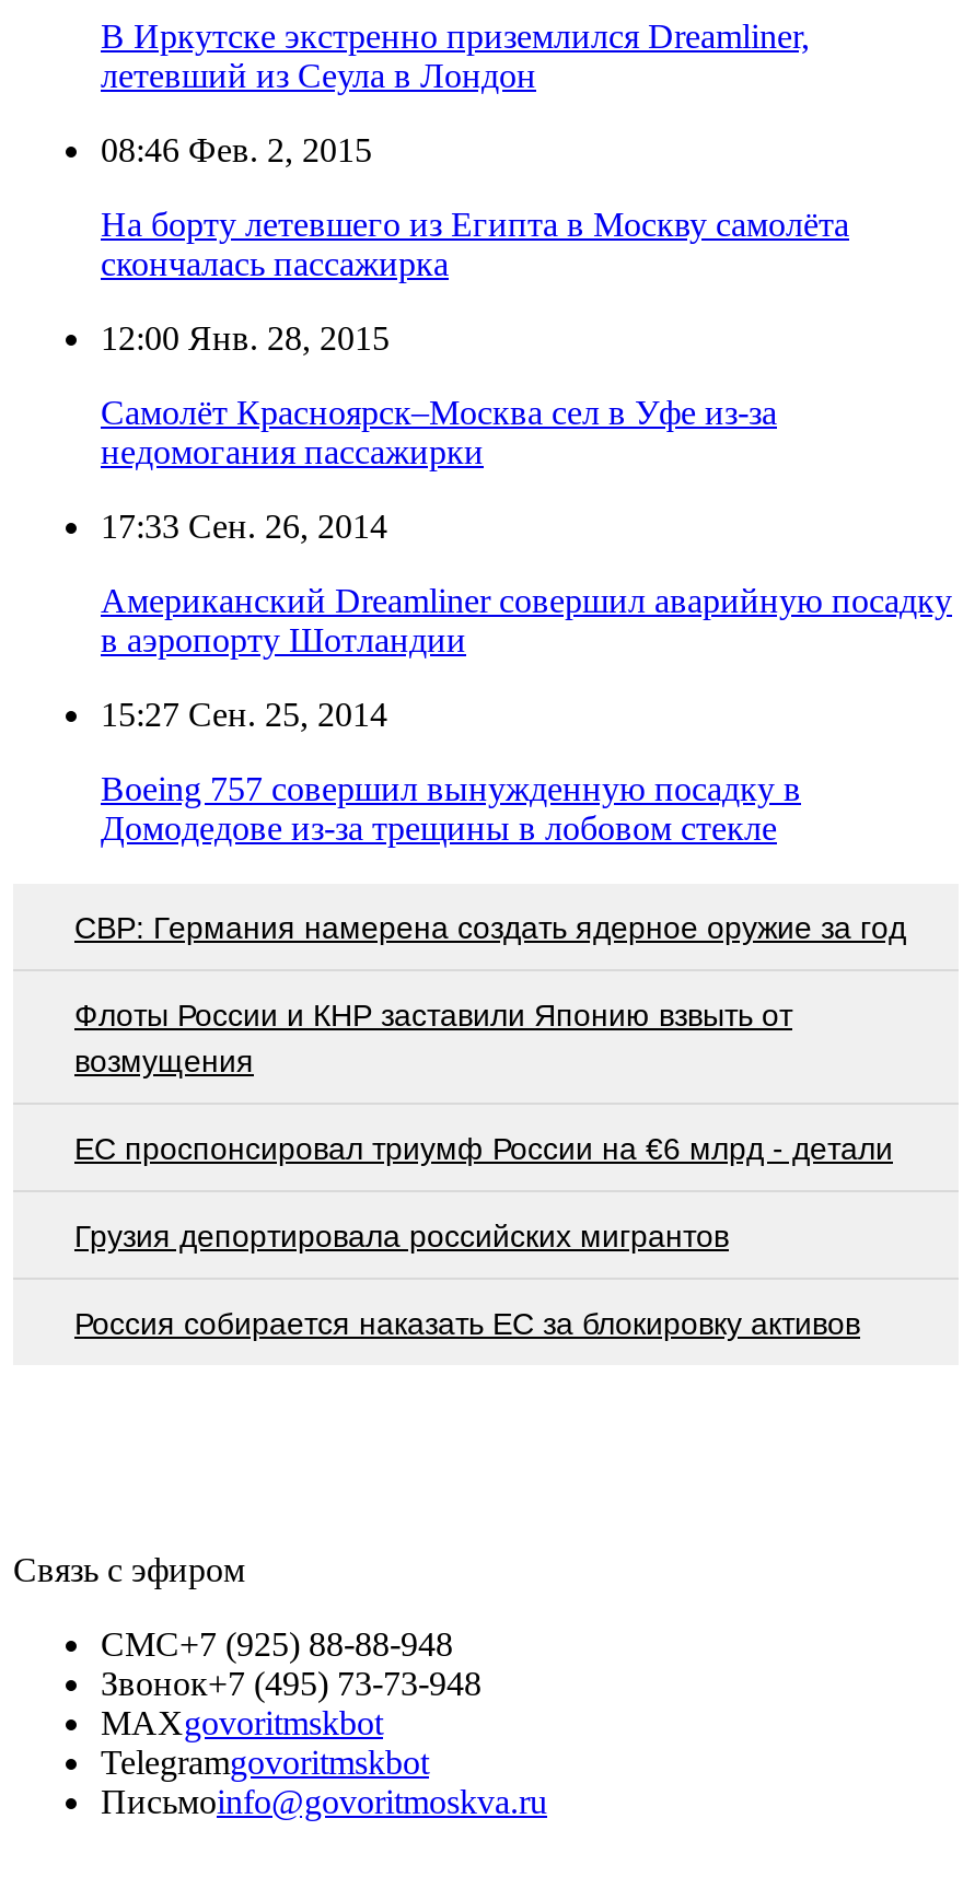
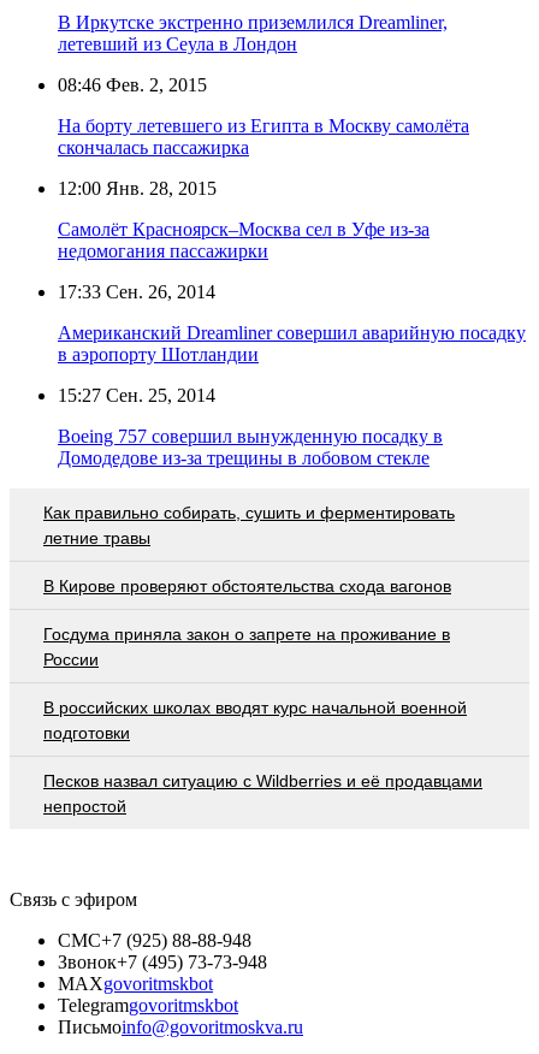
[74,910,906,945] СВР: Германия намерена создать ядерное оружие за год -> [43,502,455,547] Как правильно собирать, сушить и ферментировать | летние травы
[74,998,792,1079] Флоты России и КНР заставили Японию взвыть от | возмущения -> [43,576,451,595] В Кирове проверяют обстоятельства схода вагонов
[74,1131,893,1166] EC проспонсировал триумф России на €6 млрд - детали -> [43,624,450,668] Госдума приняла закон о запрете на проживание в | России
[74,1219,729,1254] Грузия депортировала российских мигрантов -> [43,697,467,742] В российских школах вводят курс начальной военной | подготовки
[74,1306,860,1341] Россия собирается наказать EC за блокировку активов -> [43,771,482,815] Песков назвал ситуацию с Wildberries и её продавцами | непростой

